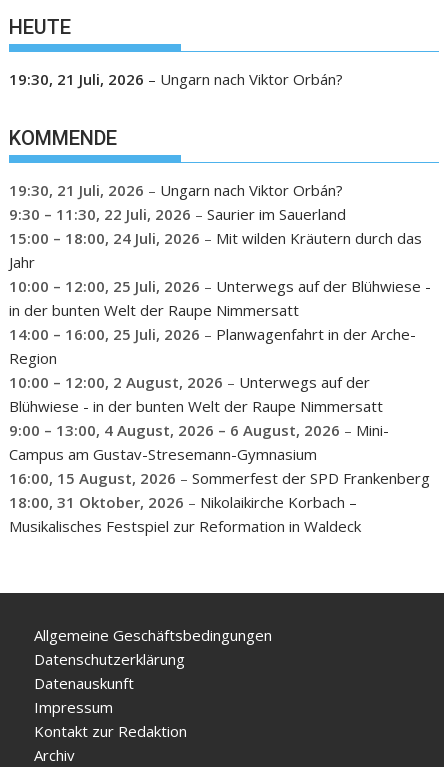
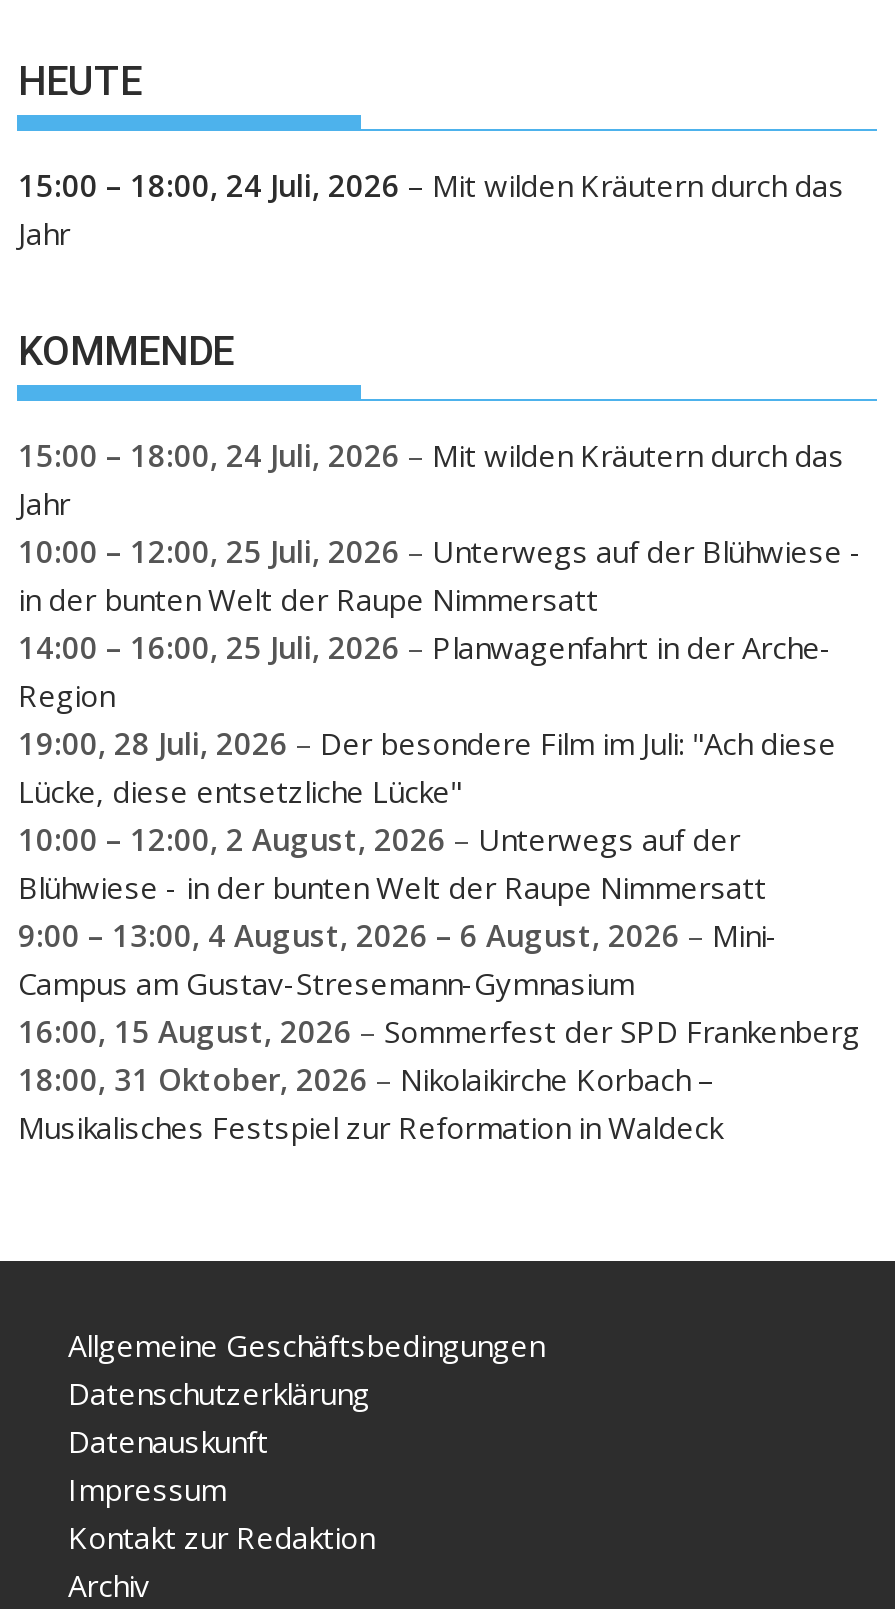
[9,69,343,89] 19:30, 21 Juli, 2026 – Ungarn nach Viktor Orbán? -> [18,165,844,253] 15:00 – 18:00, 24 Juli, 2026 – Mit wilden Kräutern durch das | Jahr
[9,179,346,223] 19:30, 21 Juli, 2026 – Ungarn nach Viktor Orbán? | 9:30 – 11:30, 22 Juli, 2026 – Saurier im Sauerland -> none
moved [9,227,431,367] -> [18,434,862,714]: 15:00 – 18:00, 24 Juli, 2026 – Mit wilden Kräutern durch das | Jahr | 10:00 – 12:00, 25 Juli, 2026 – Unterwegs auf der Blühwiese - | in der bunten Welt der Raupe Nimmersatt | 14:00 – 16:00, 25 Juli, 2026 – Planwagenfahrt in der Arche- | Region
none -> [18,722,836,810] 19:00, 28 Juli, 2026 – Der besondere Film im Juli: "Ach diese | Lücke, diese entsetzliche Lücke"

